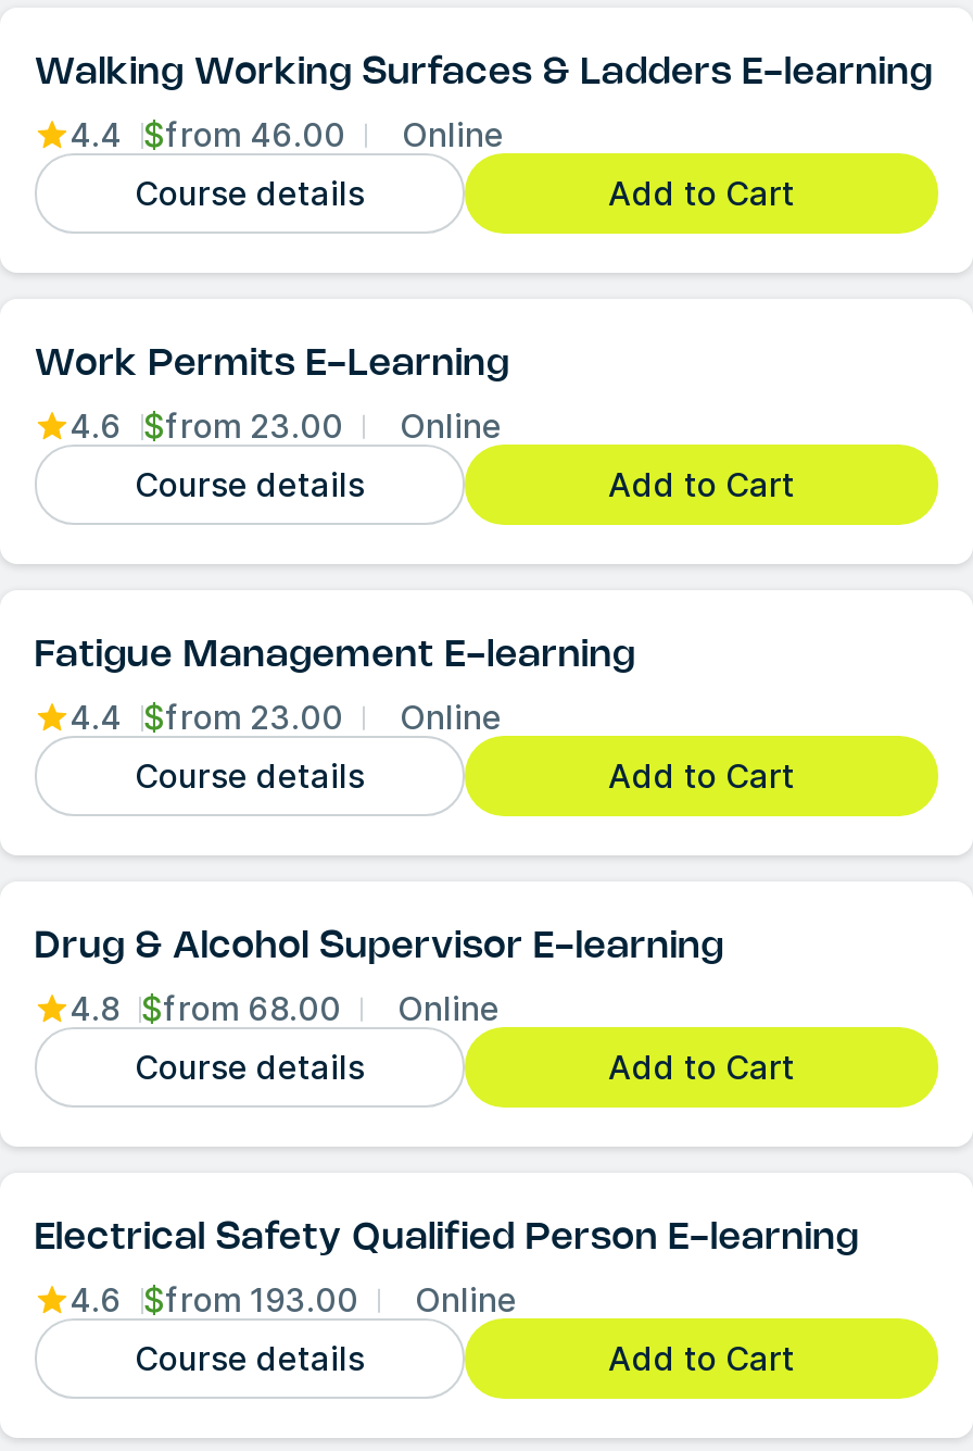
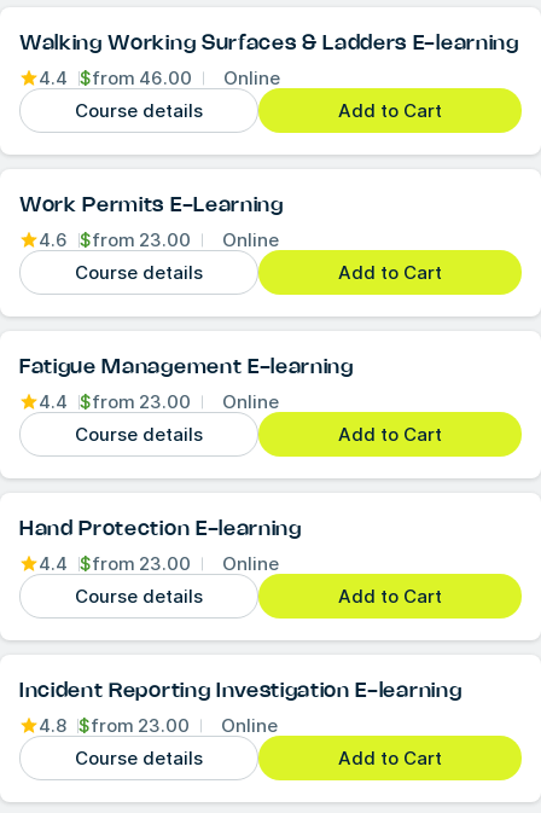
[35,929,724,964] Drug & Alcohol Supervisor E-learning -> [19,519,302,539] Hand Protection E-learning
[69,989,500,1030] 4.8 $from 68.00 Online -> [39,553,279,576] 4.4 $from 23.00 Online
[35,1221,859,1255] Electrical Safety Qualified Person E-learning -> [19,681,462,701] Incident Reporting Investigation E-learning
[69,1280,517,1322] 4.6 $from 193.00 Online -> [39,715,278,737] 4.8 $from 23.00 Online

